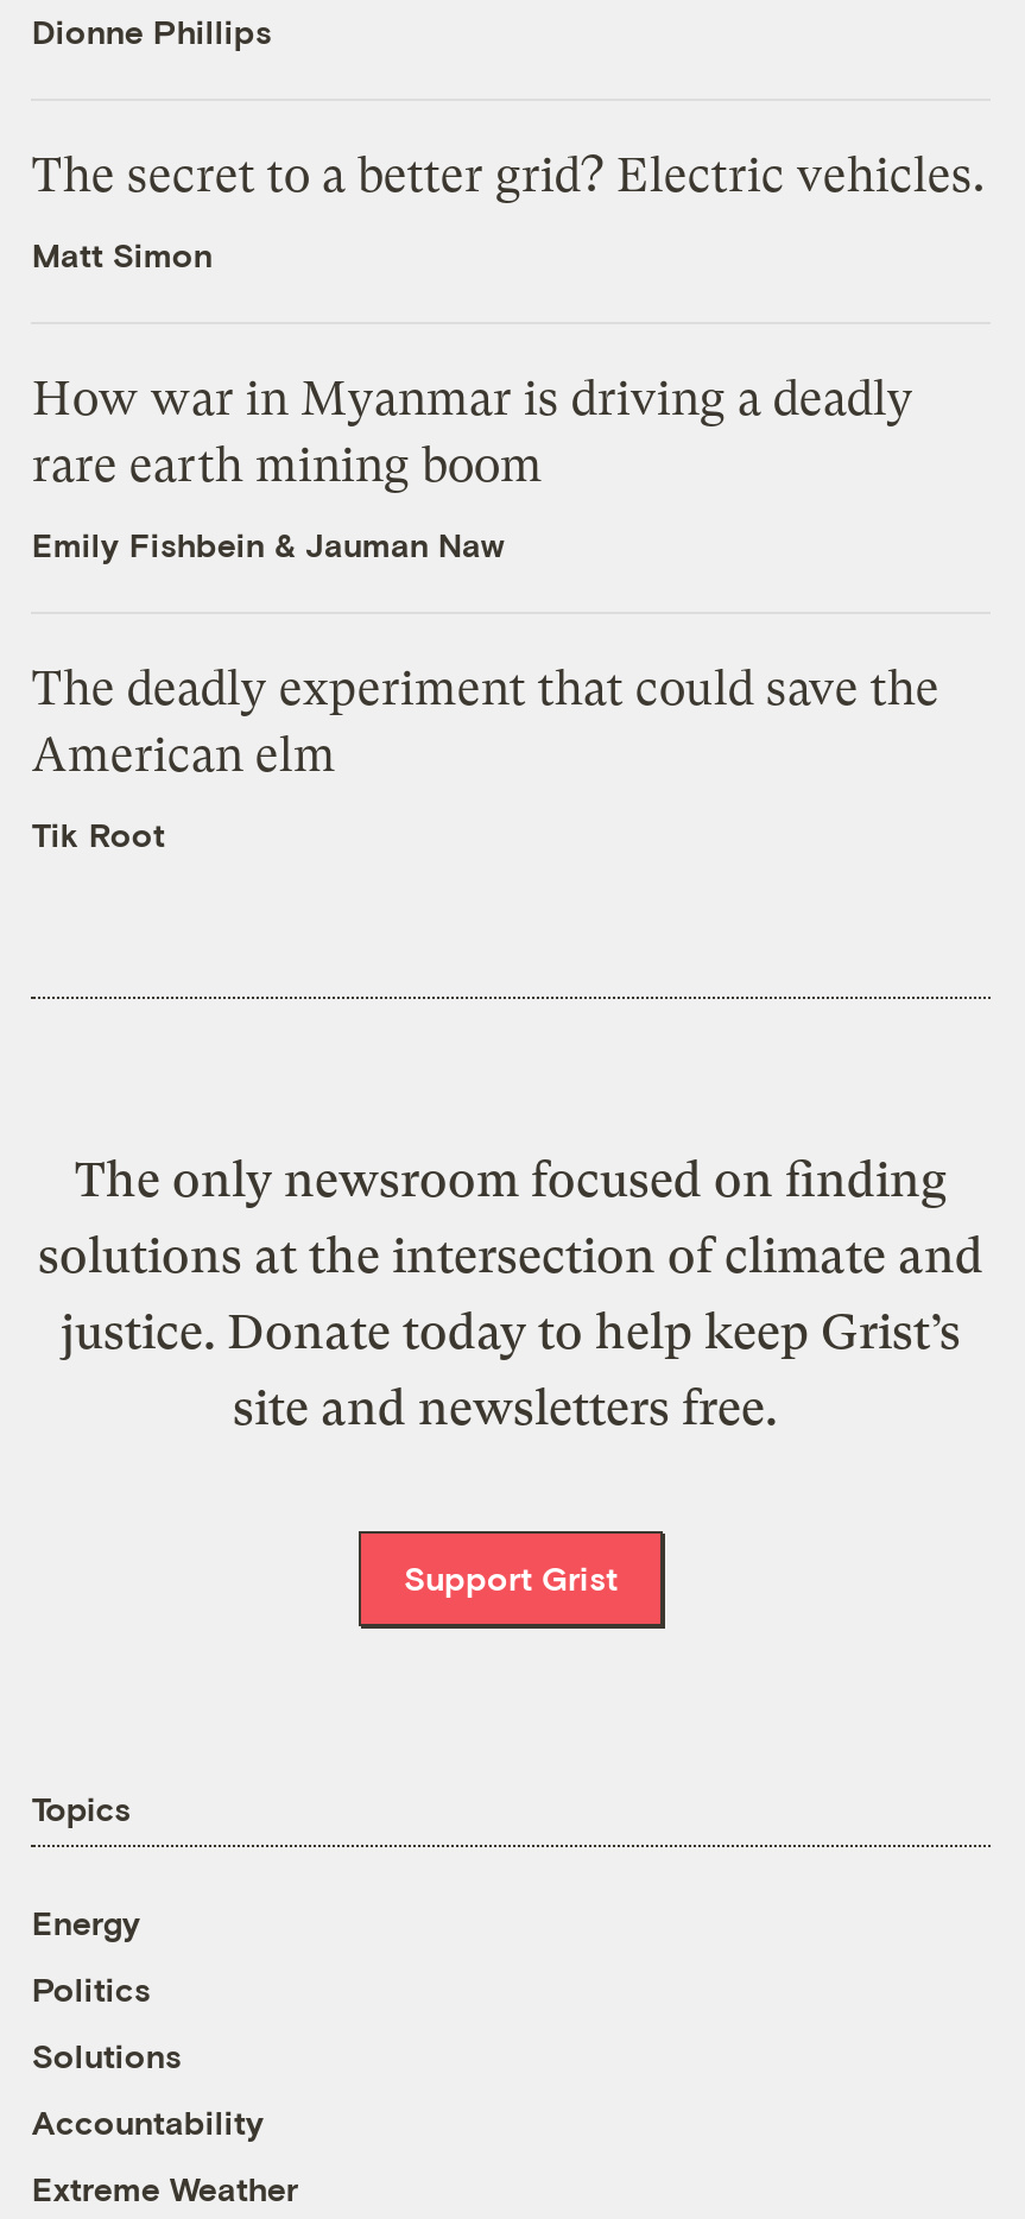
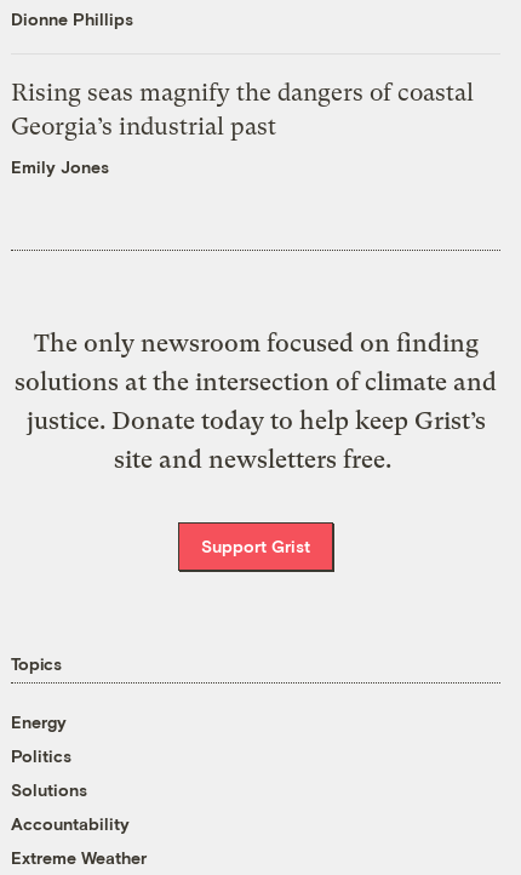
[32,148,984,854] The secret to a better grid? Electric vehicles. | Matt Simon | How war in Myanmar is driving a deadly | rare earth mining boom | Emily Fishbein & Jauman Naw | The deadly experiment that could save the | American elm | Tik Root -> [11,79,474,177] Rising seas magnify the dangers of coastal | Georgia’s industrial past | Emily Jones

